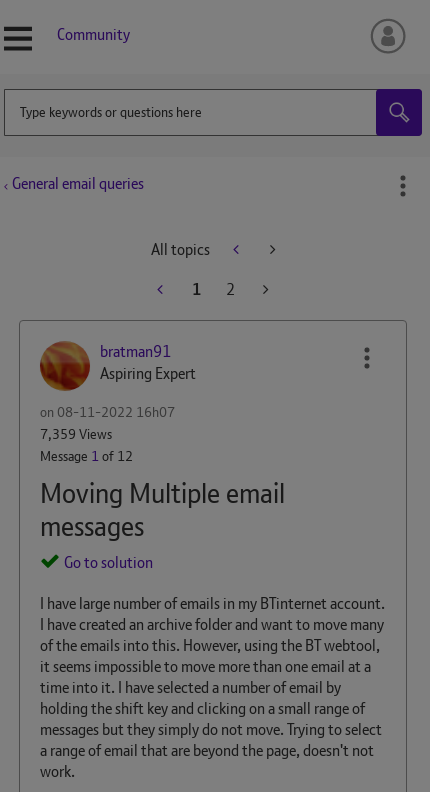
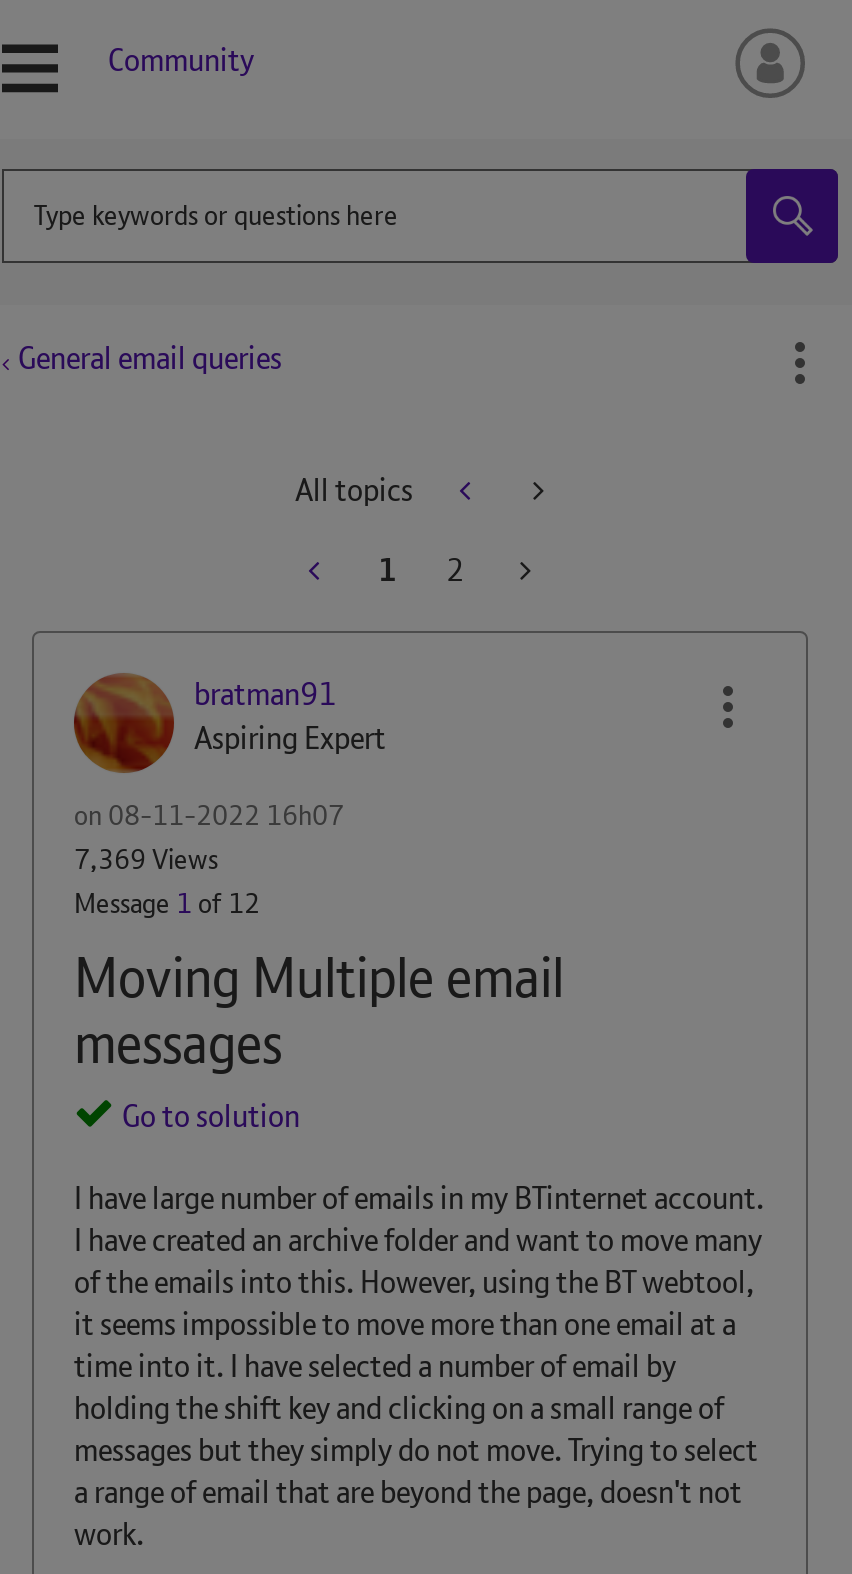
[40,425,112,443] 7,359 Views -> [74,841,218,877] 7,369 Views

